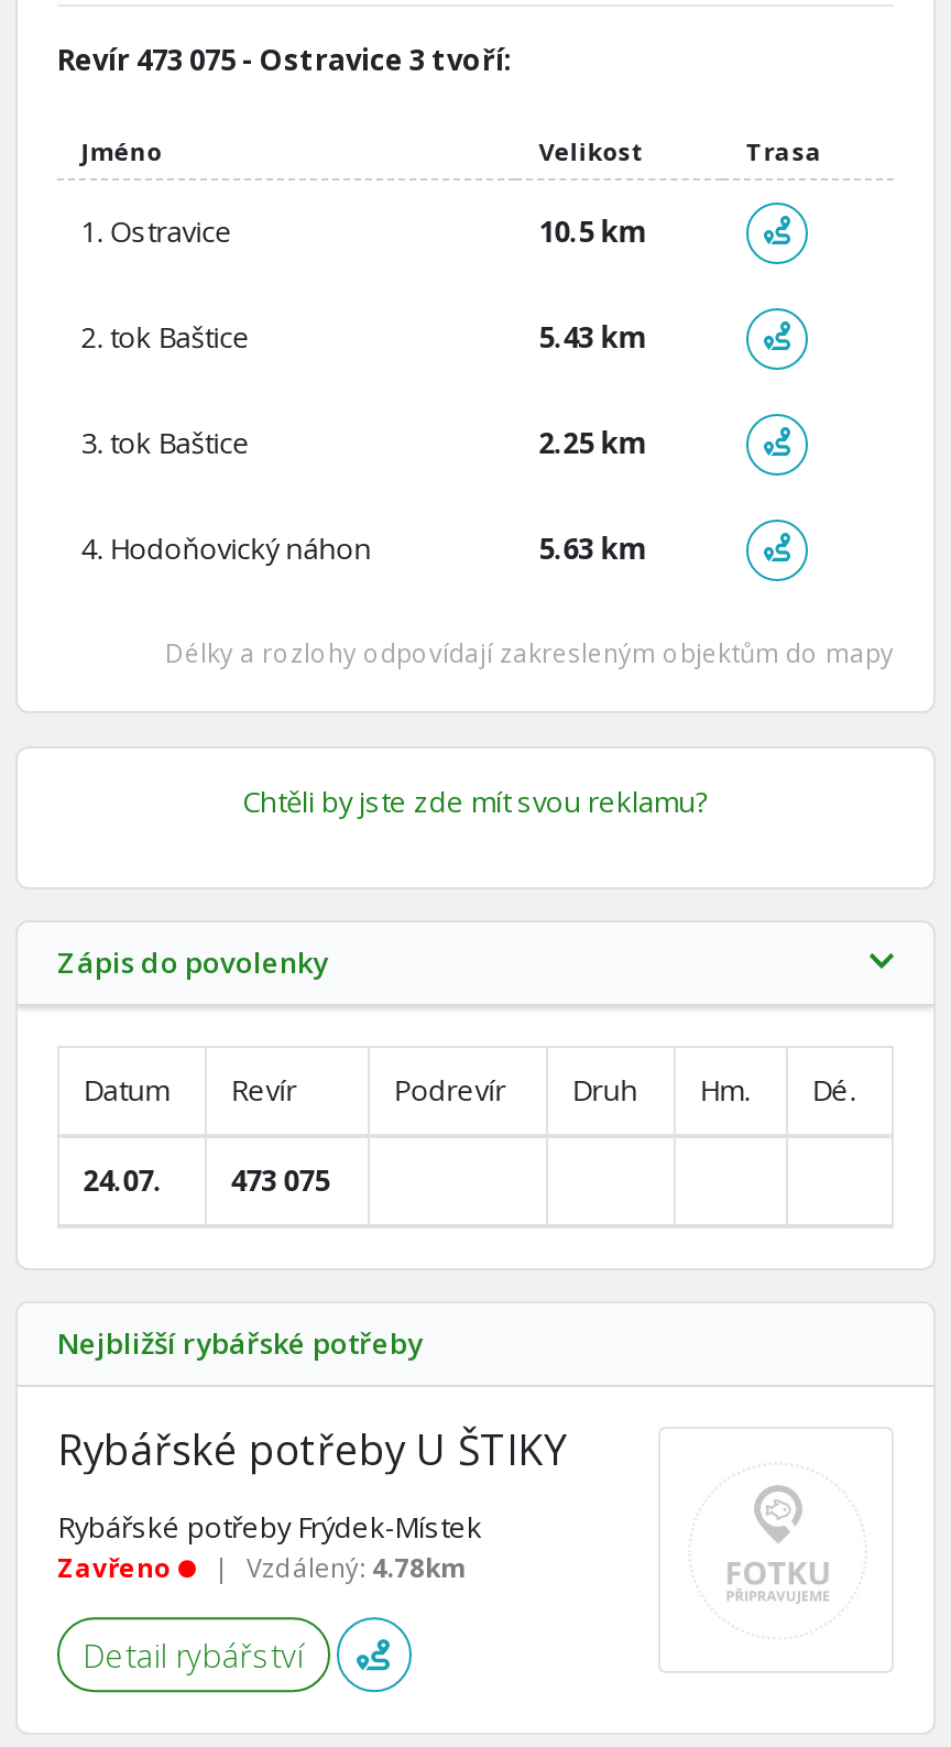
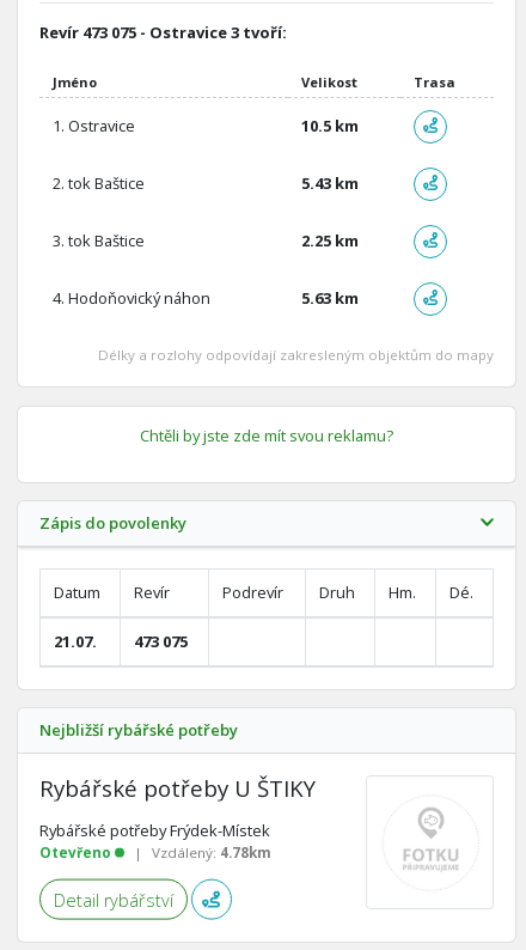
[83,1160,330,1200] 24.07. 473 075 -> [54,631,187,652] 21.07. 473 075
[57,1551,178,1584] Zavřeno -> [39,843,115,861] Otevřeno

